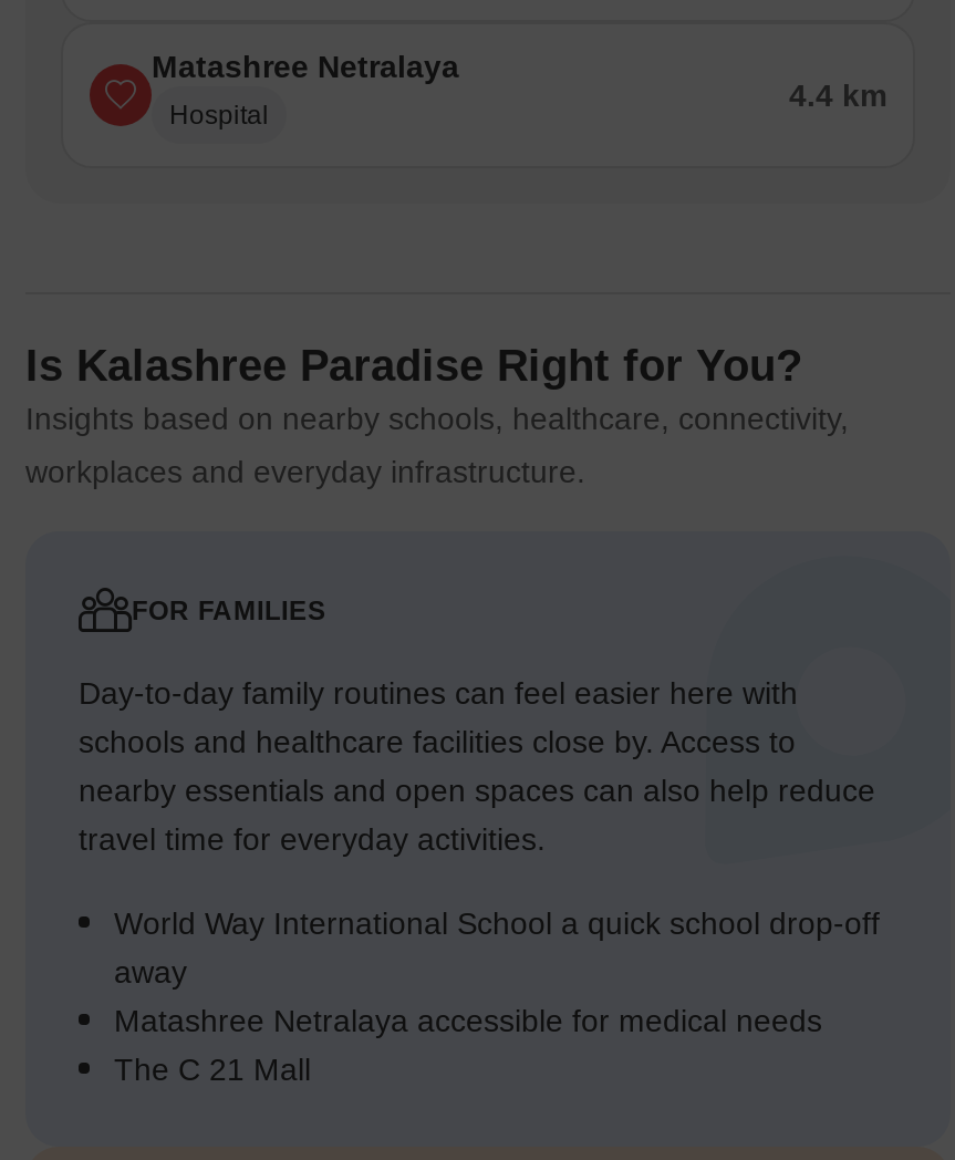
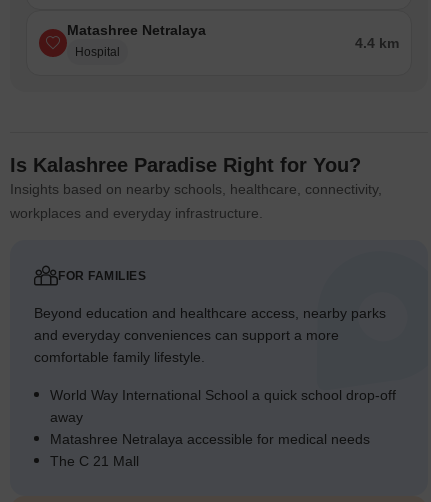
[79,676,875,858] Day-to-day family routines can feel easier here with | schools and healthcare facilities close by. Access to | nearby essentials and open spaces can also help reduce | travel time for everyday activities. -> [34,305,386,365] Beyond education and healthcare access, nearby parks | and everyday conveniences can support a more | comfortable family lifestyle.

